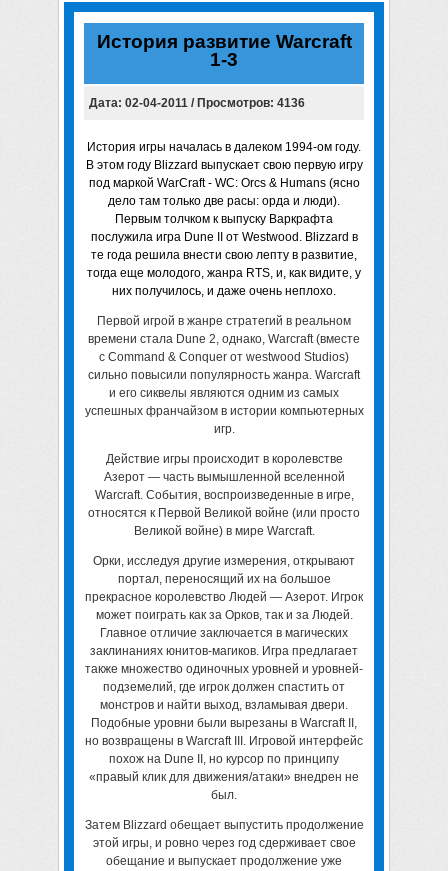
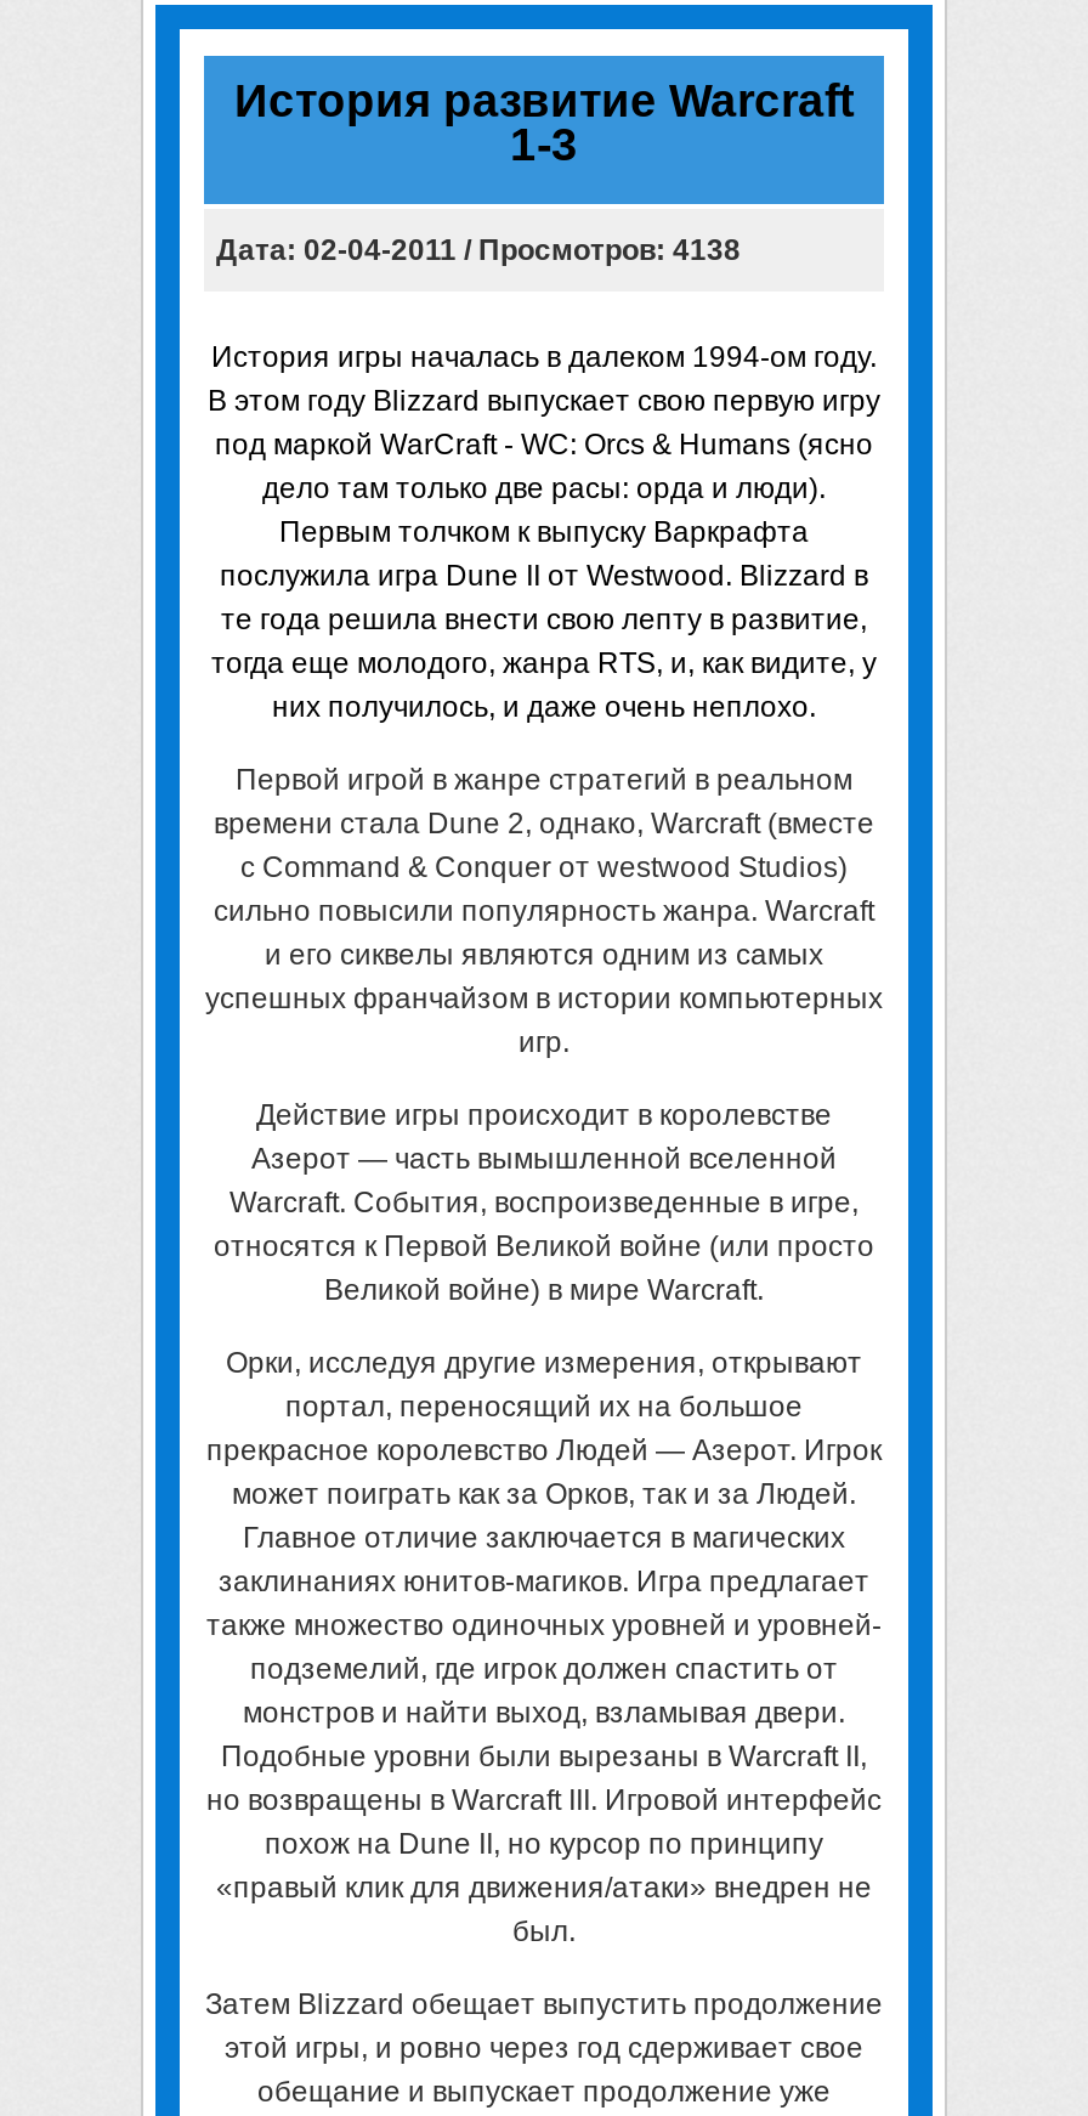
[89,96,305,110] Дата: 02-04-2011 / Просмотров: 4136 -> [216,233,741,267] Дата: 02-04-2011 / Просмотров: 4138

